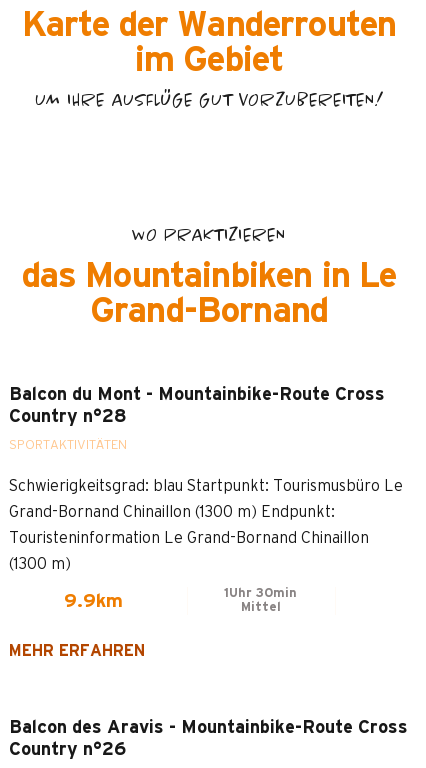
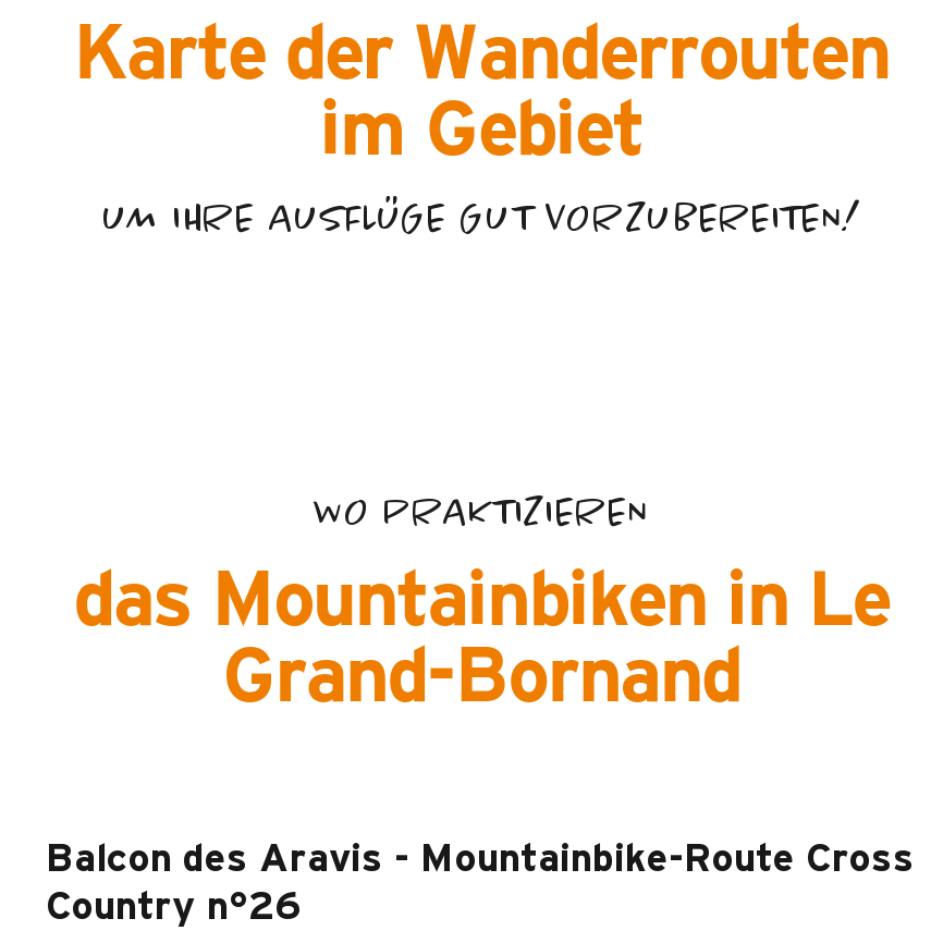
[9,386,403,659] Balcon du Mont - Mountainbike-Route Cross | Country n°28 | SPORTAKTIVITÄTEN | Schwierigkeitsgrad: blau Startpunkt: Tourismusbüro Le | Grand-Bornand Chinaillon (1300 m) Endpunkt: | Touristeninformation Le Grand-Bornand Chinaillon | (1300 m) | 9.9km | 1Uhr 30min | Mittel | MEHR ERFAHREN -> none

